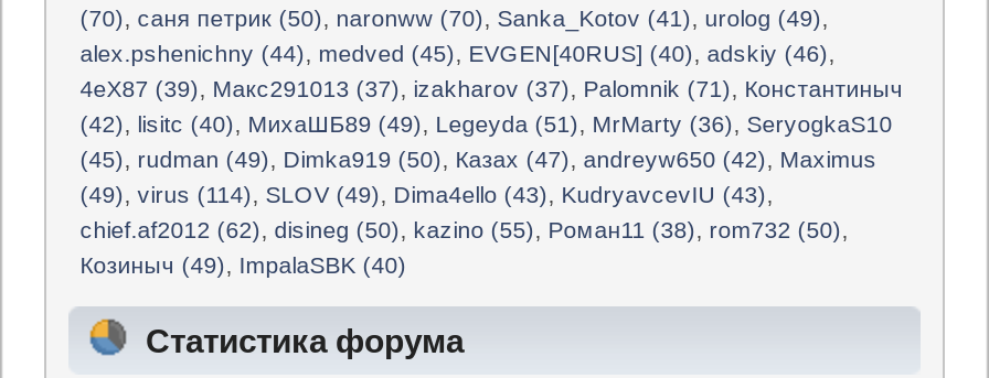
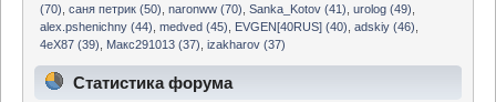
[80,75,904,278] 4eX87 (39), Макс291013 (37), izakharov (37), Palomnik (71), Константиныч | (42), lisitc (40), МихаШБ89 (49), Legeyda (51), MrMarty (36), SeryogkaS10 | (45), rudman (49), Dimka919 (50), Казах (47), andreyw650 (42), Maximus | (49), virus (114), SLOV (49), Dima4ello (43), KudryavcevIU (43), | chief.af2012 (62), disineg (50), kazino (55), Роман11 (38), rom732 (50), | Козиныч (49), ImpalaSBK (40) -> [40,38,286,51] 4eX87 (39), Макс291013 (37), izakharov (37)

